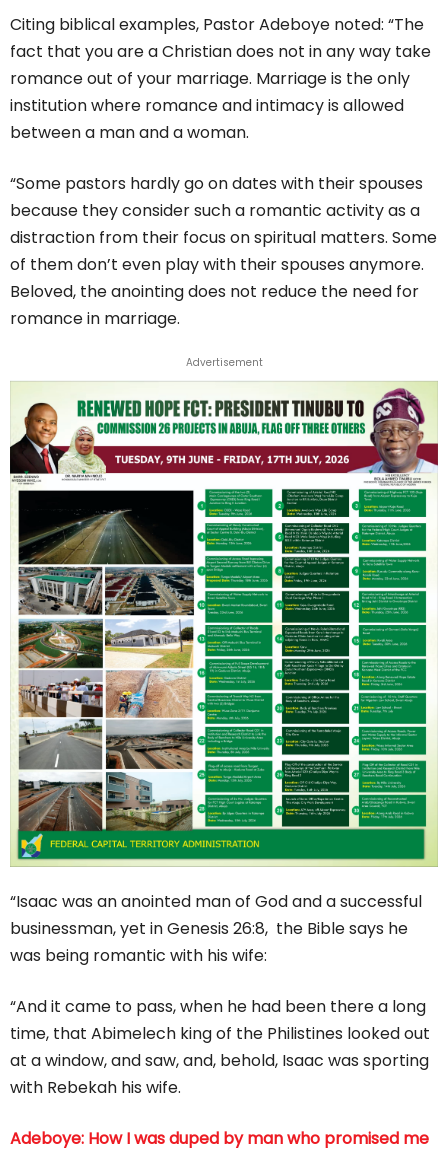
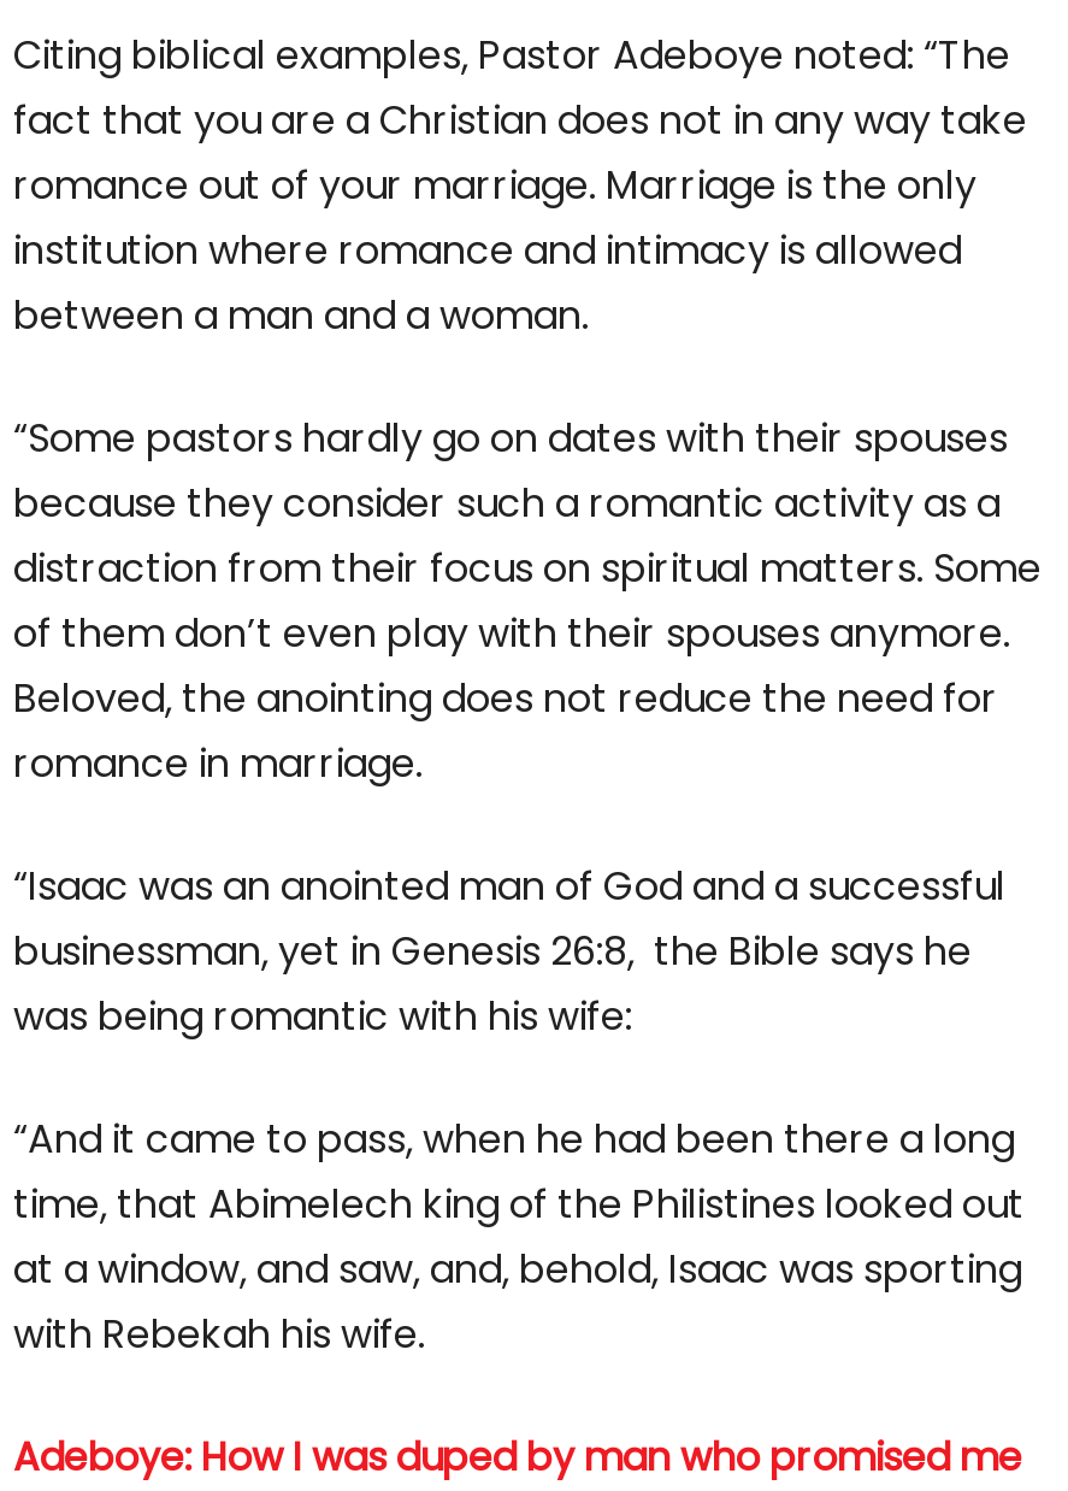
[185,355,262,370] Advertisement -> none
[9,381,439,868] [image] -> none

